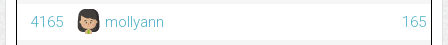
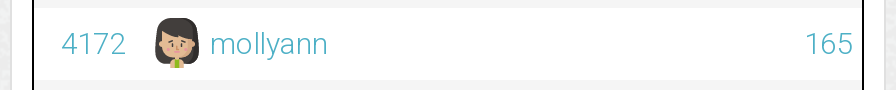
[30,13,62,31] 4165 -> [61,26,125,62] 4172

